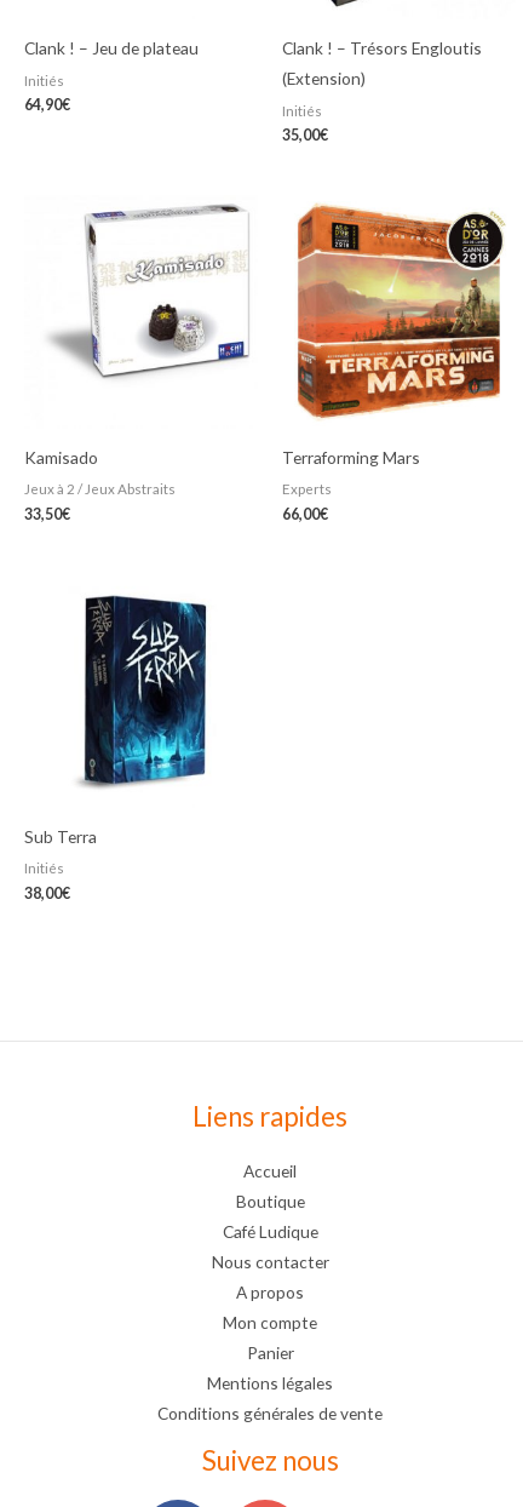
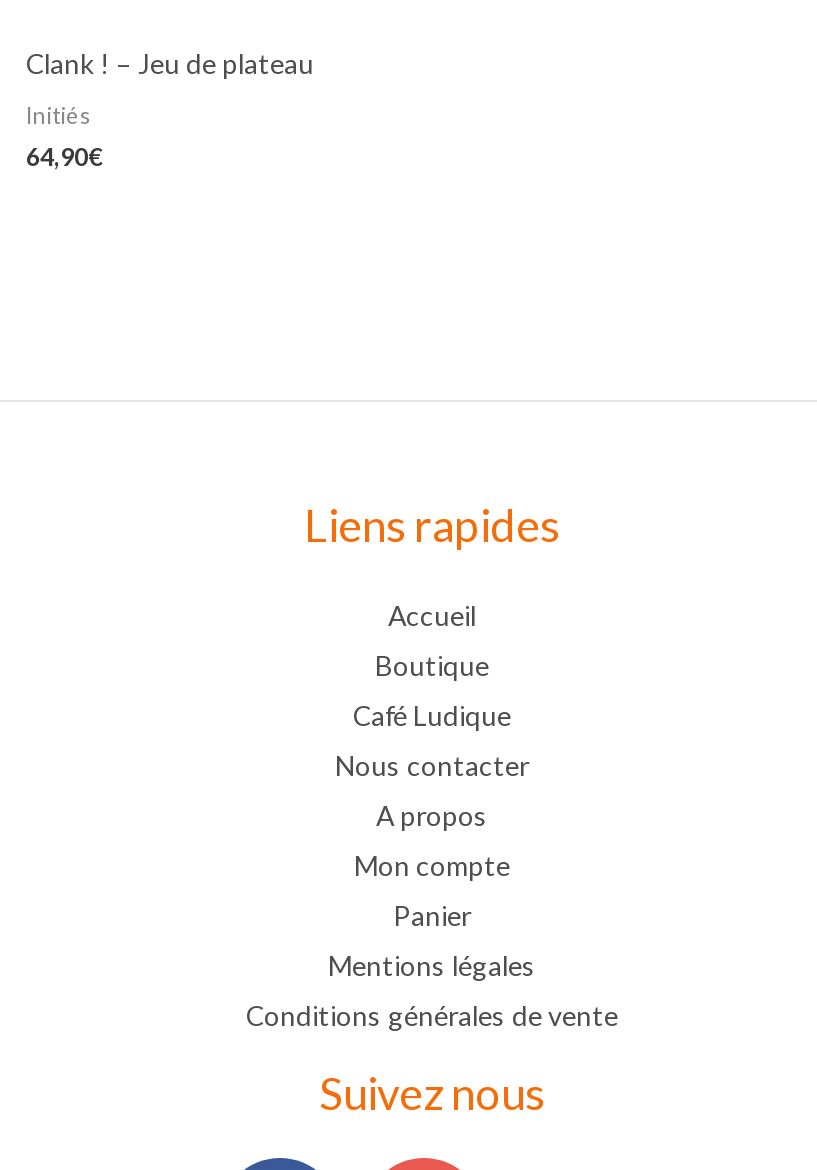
[282,37,482,145] Clank ! – Trésors Engloutis | (Extension) | Initiés | 35,00€ -> none
[50,204,249,379] [image] -> none
[282,204,506,524] [image] | Terraforming Mars | Experts | 66,00€ -> none
[24,447,176,524] Kamisado | Jeux à 2 / Jeux Abstraits | 33,50€ -> none
[24,595,207,903] [image] | Sub Terra | Initiés | 38,00€ -> none

